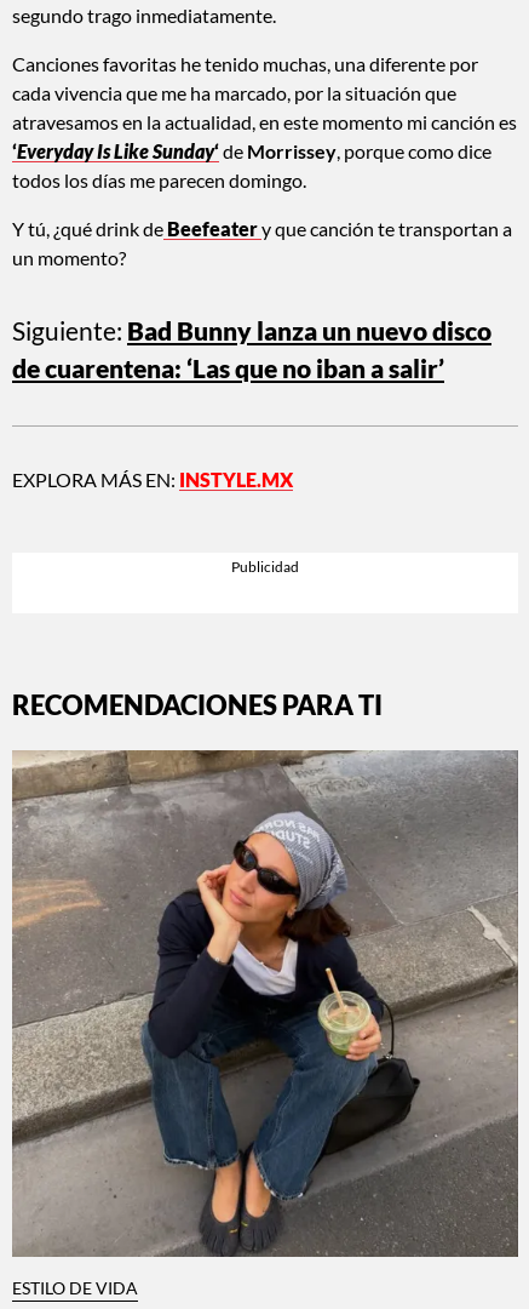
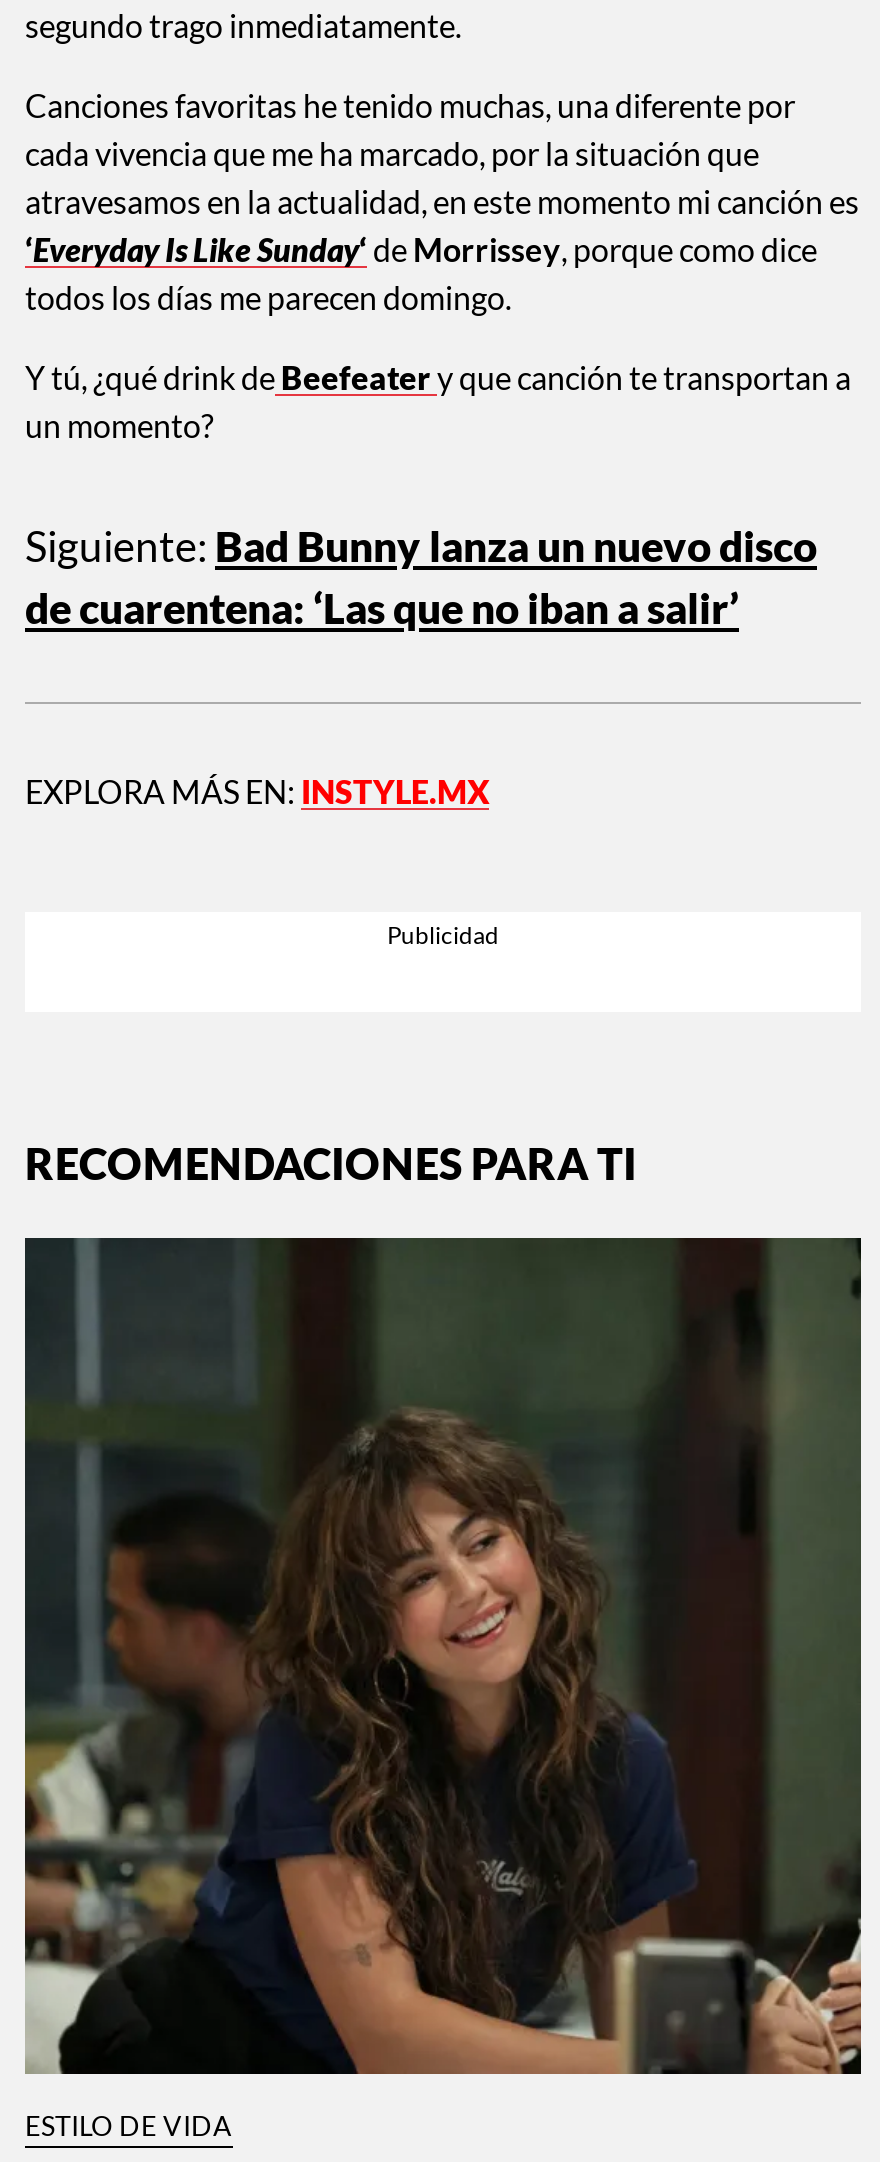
[11,749,518,1258] [image] -> [23,1236,861,2076] [image]

